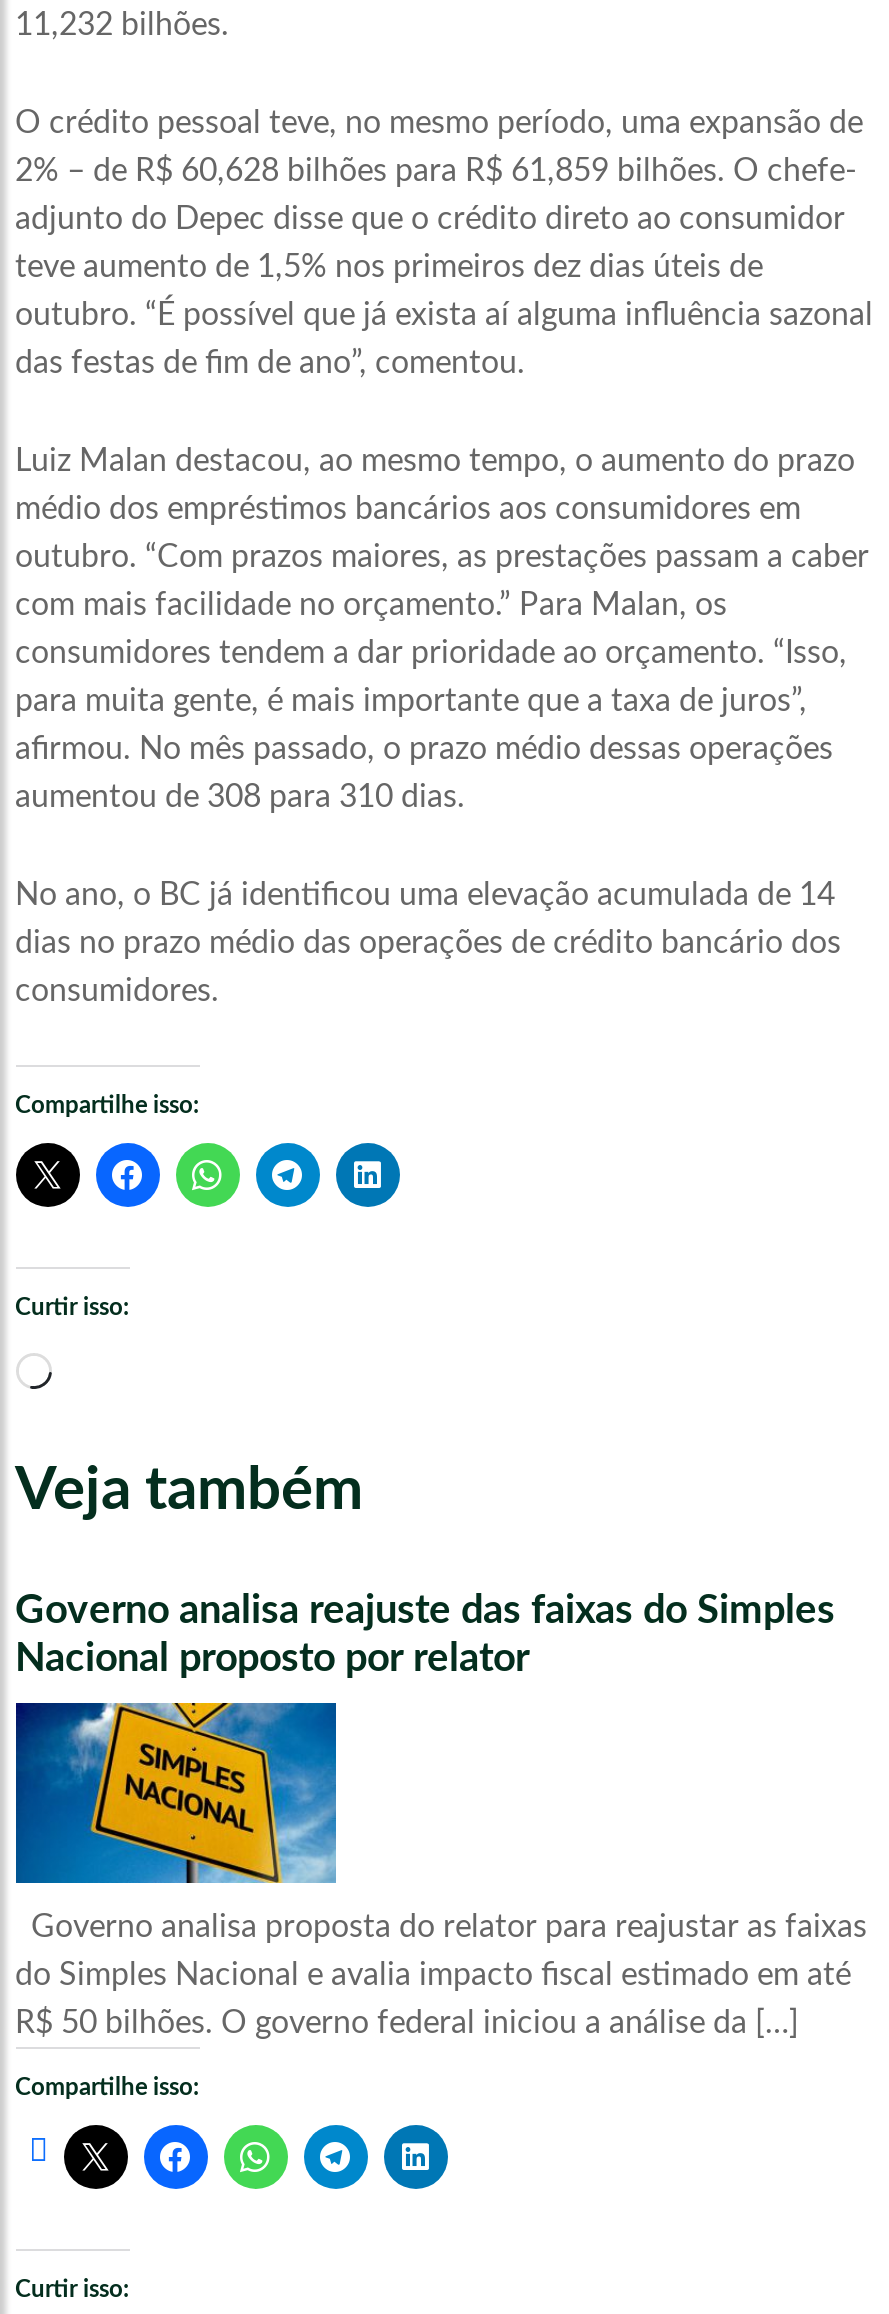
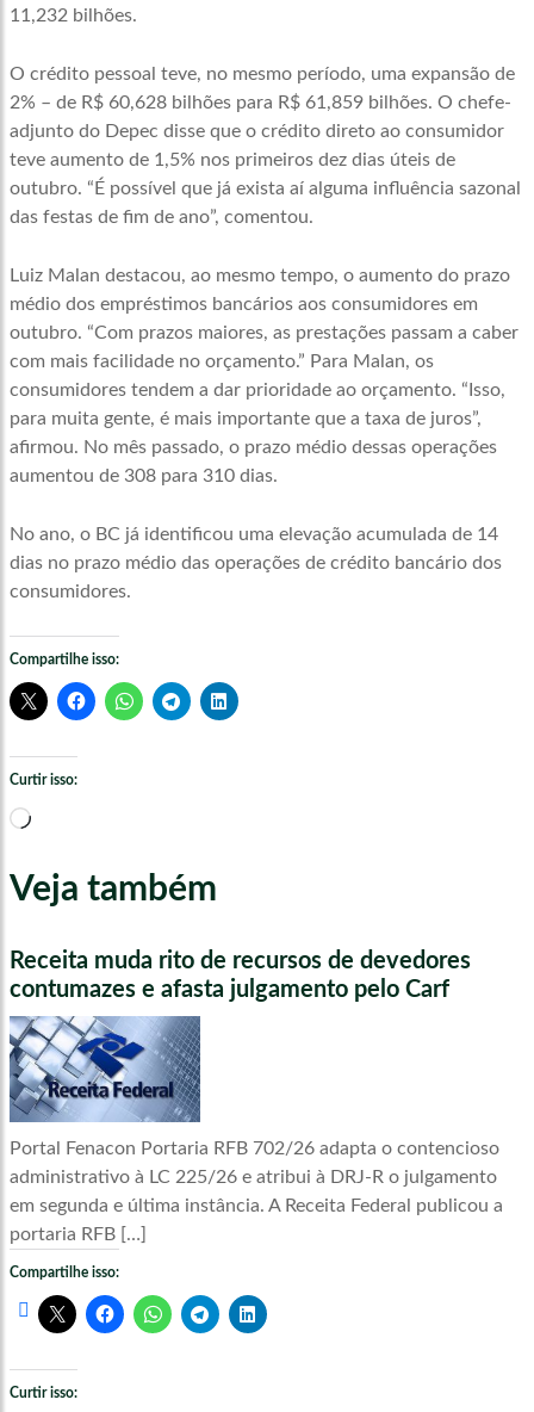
[15,1591,835,1679] Governo analisa reajuste das faixas do Simples | Nacional proposto por relator -> [9,949,470,1002] Receita muda rito de recursos de devedores | contumazes e afasta julgamento pelo Carf
[14,1701,867,2039] [image] | Governo analisa proposta do relator para reajustar as faixas | do Simples Nacional e avalia impacto fiscal estimado em até | R$ 50 bilhões. O governo federal iniciou a análise da […] -> [8,1039,502,1244] [image] | Portal Fenacon Portaria RFB 702/26 adapta o contencioso | administrativo à LC 225/26 e atribui à DRJ-R o julgamento | em segunda e última instância. A Receita Federal publicou a | portaria RFB […]

